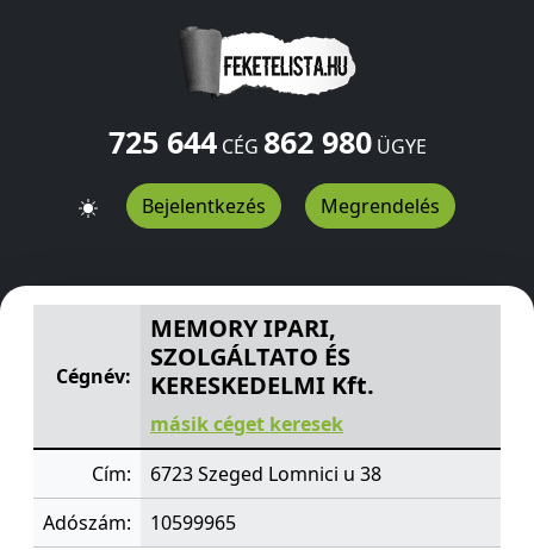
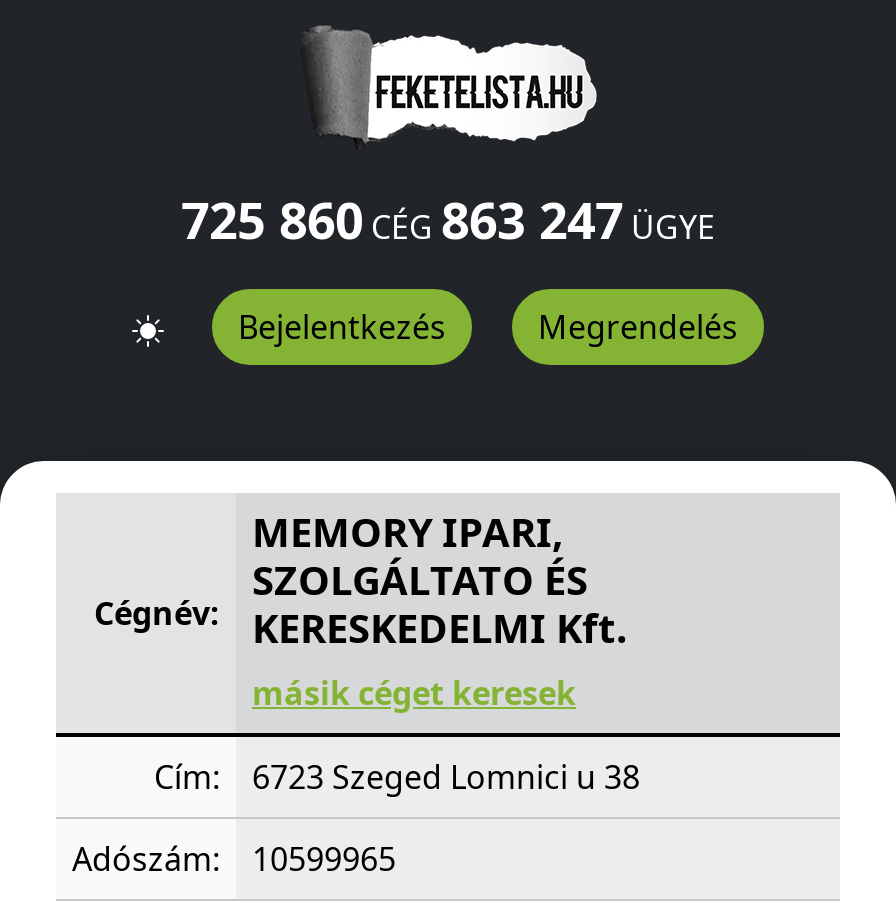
[108,121,426,162] 725 644CÉG 862 980 ÜGYE -> [181,185,715,253] 725 860CÉG 863 247 ÜGYE

